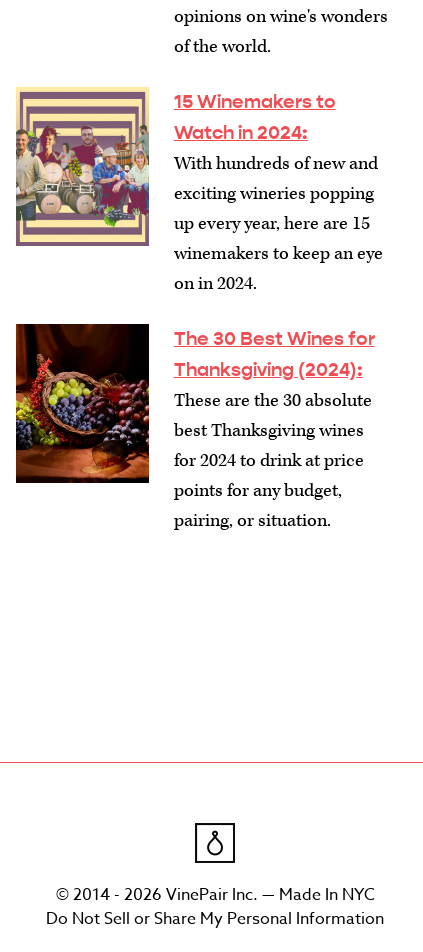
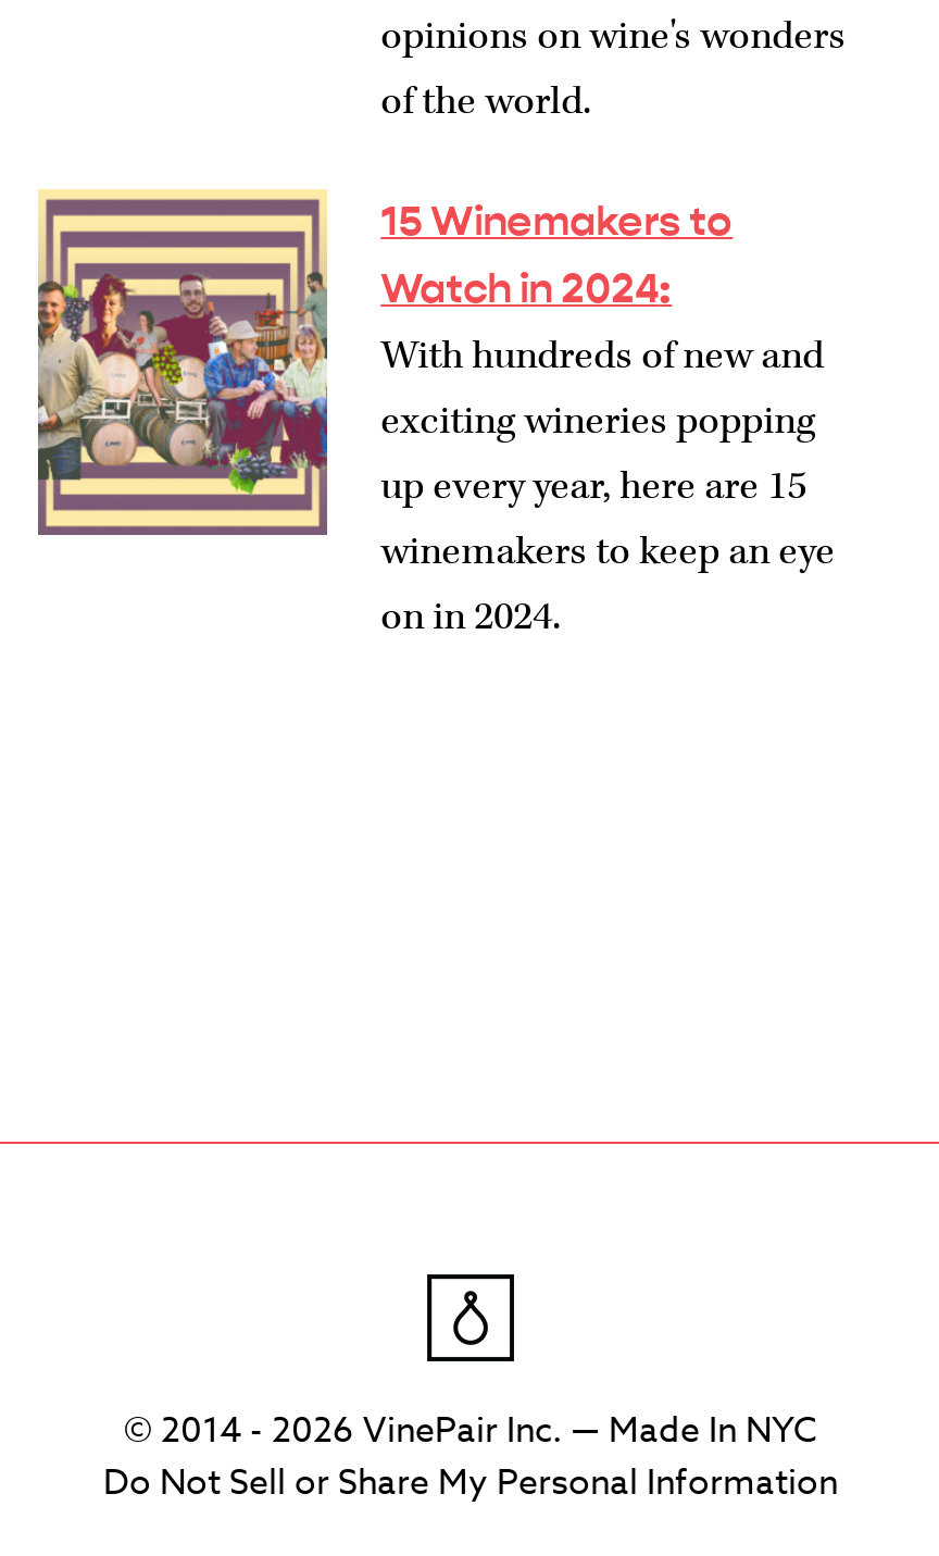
[15,323,375,532] [image] | The 30 Best Wines for | Thanksgiving (2024): | These are the 30 absolute | best Thanksgiving wines | for 2024 to drink at price | points for any budget, | pairing, or situation. -> none

